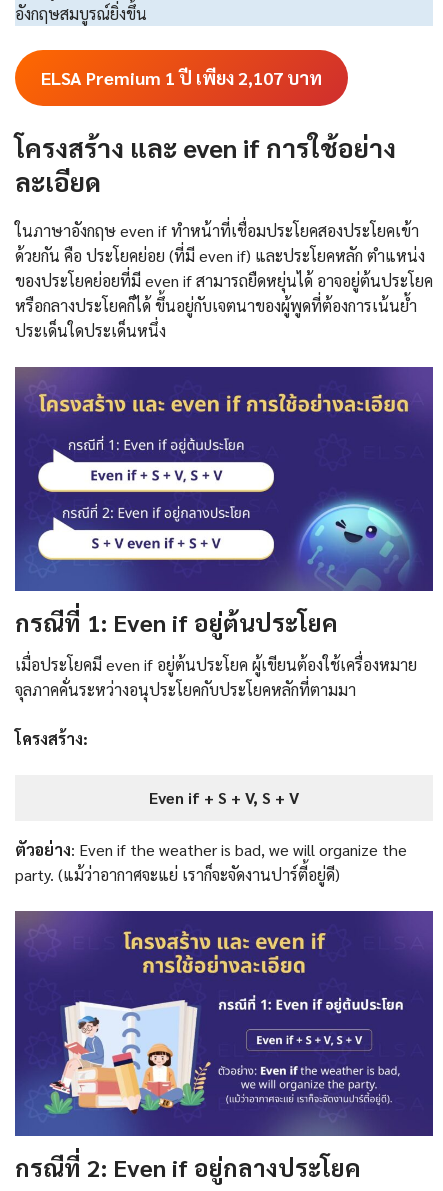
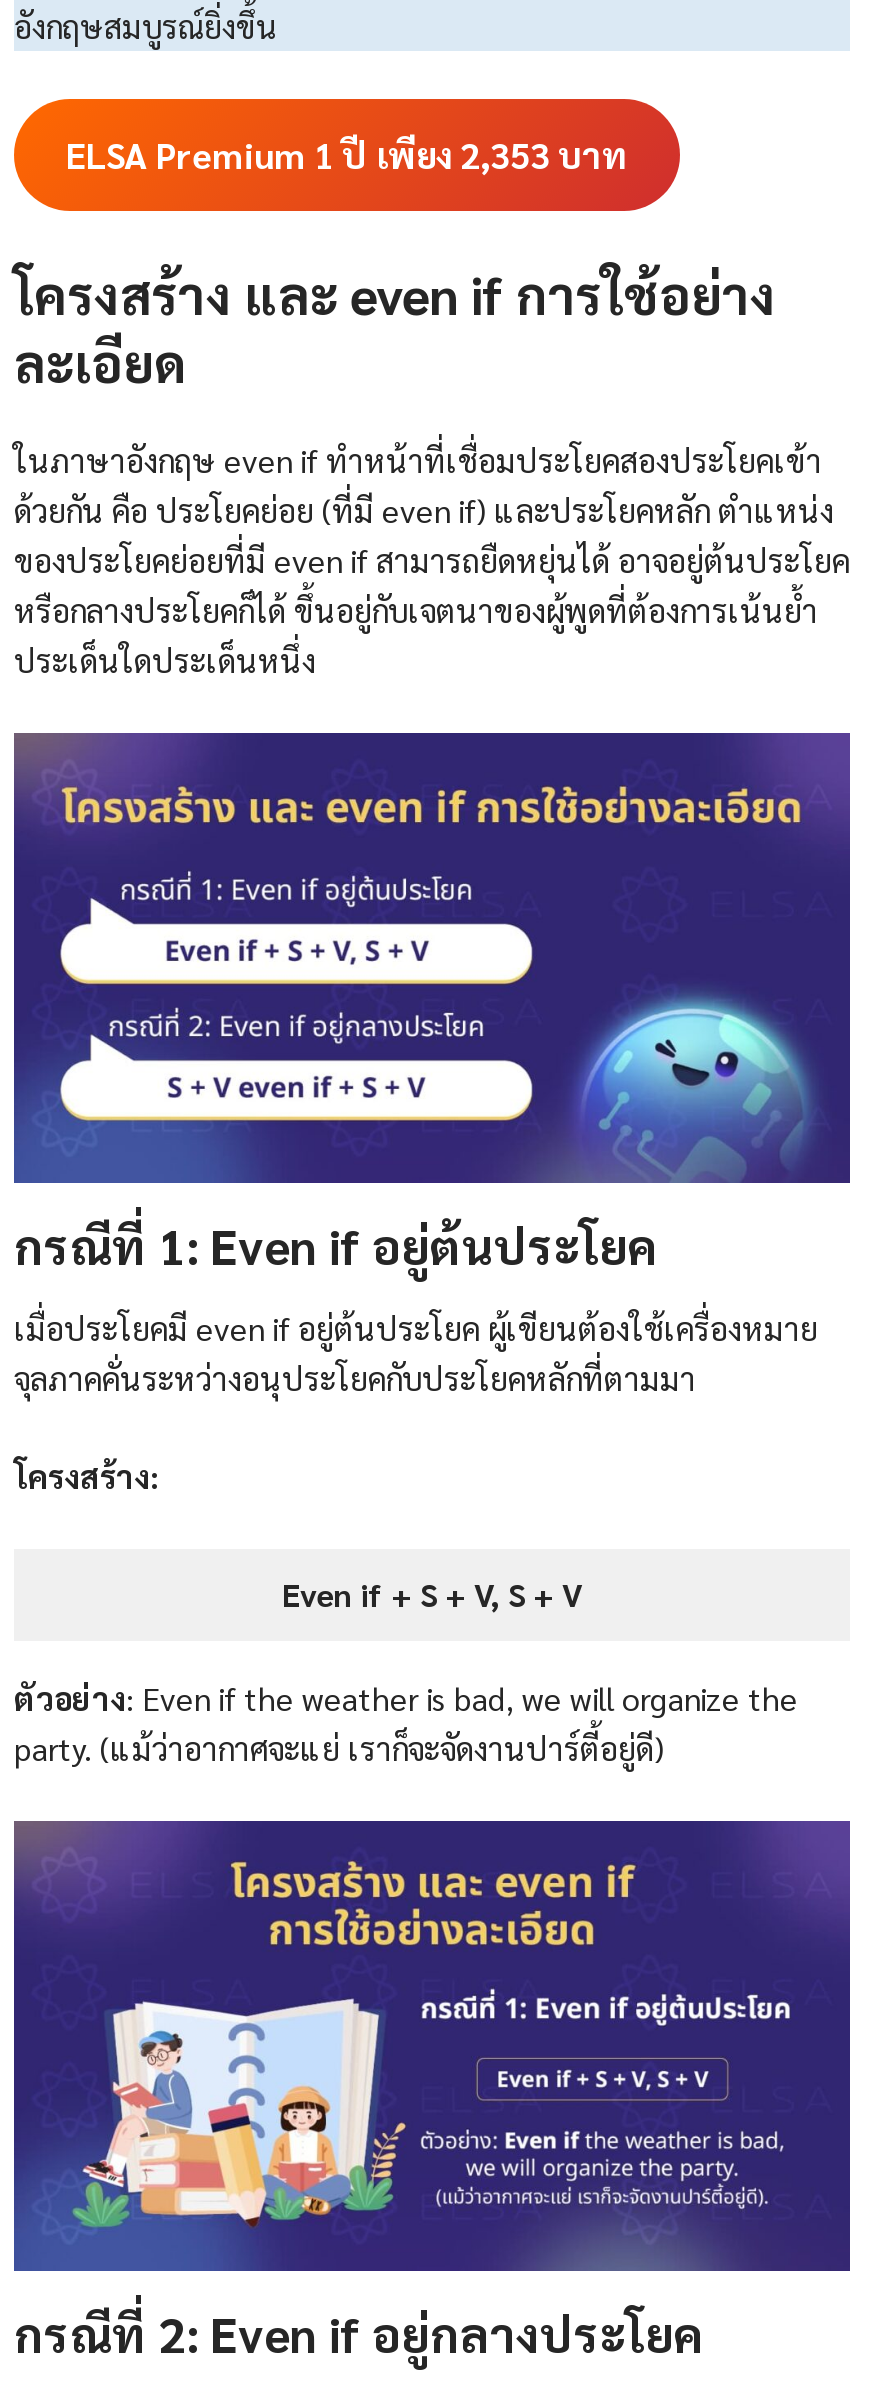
[41,65,322,88] ELSA Premium 1 ปี เพียง 2,107 บาท -> [66,131,628,177] ELSA Premium 1 ปี เพียง 2,353 บาท

